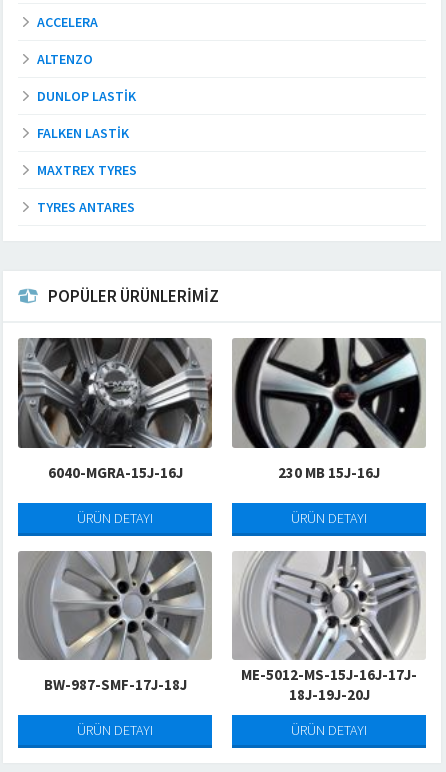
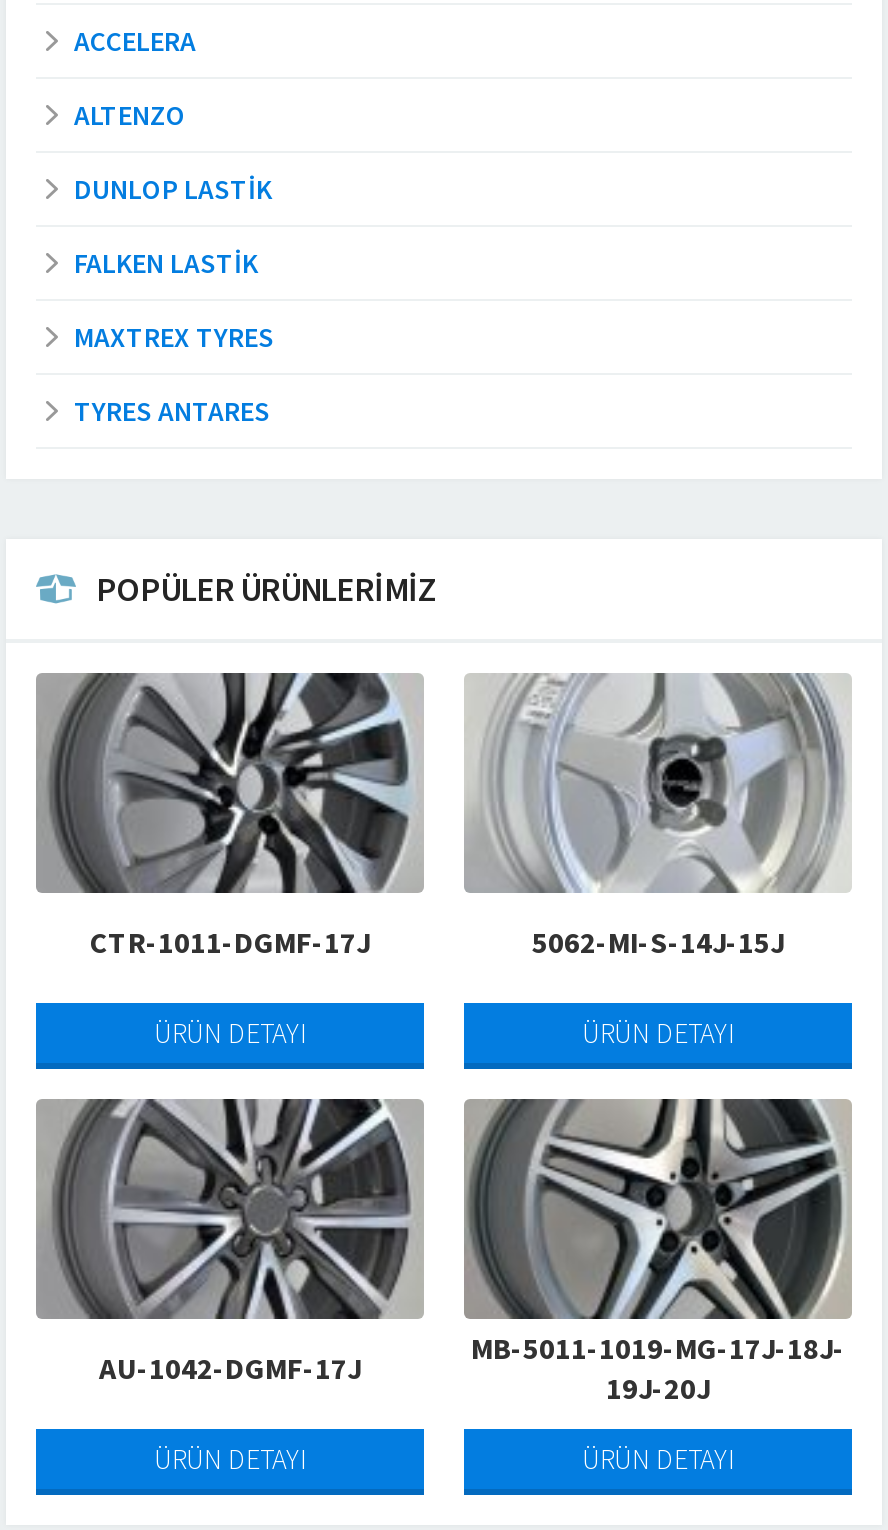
[18,337,212,481] [image] | 6040-MGRA-15J-16J -> [38,672,422,961] [image] | CTR-1011-DGMF-17J
[233,337,425,481] [image] | 230 MB 15J-16J -> [468,672,848,961] [image] | 5062-MI-S-14J-15J
[29,551,204,694] [image] | BW-987-SMF-17J-18J -> [58,1098,410,1386] [image] | AU-1042-DGMF-17J
[233,551,424,704] [image] | ME-5012-MS-15J-16J-17J- | 18J-19J-20J -> [464,1098,850,1406] [image] | MB-5011-1019-MG-17J-18J- | 19J-20J

